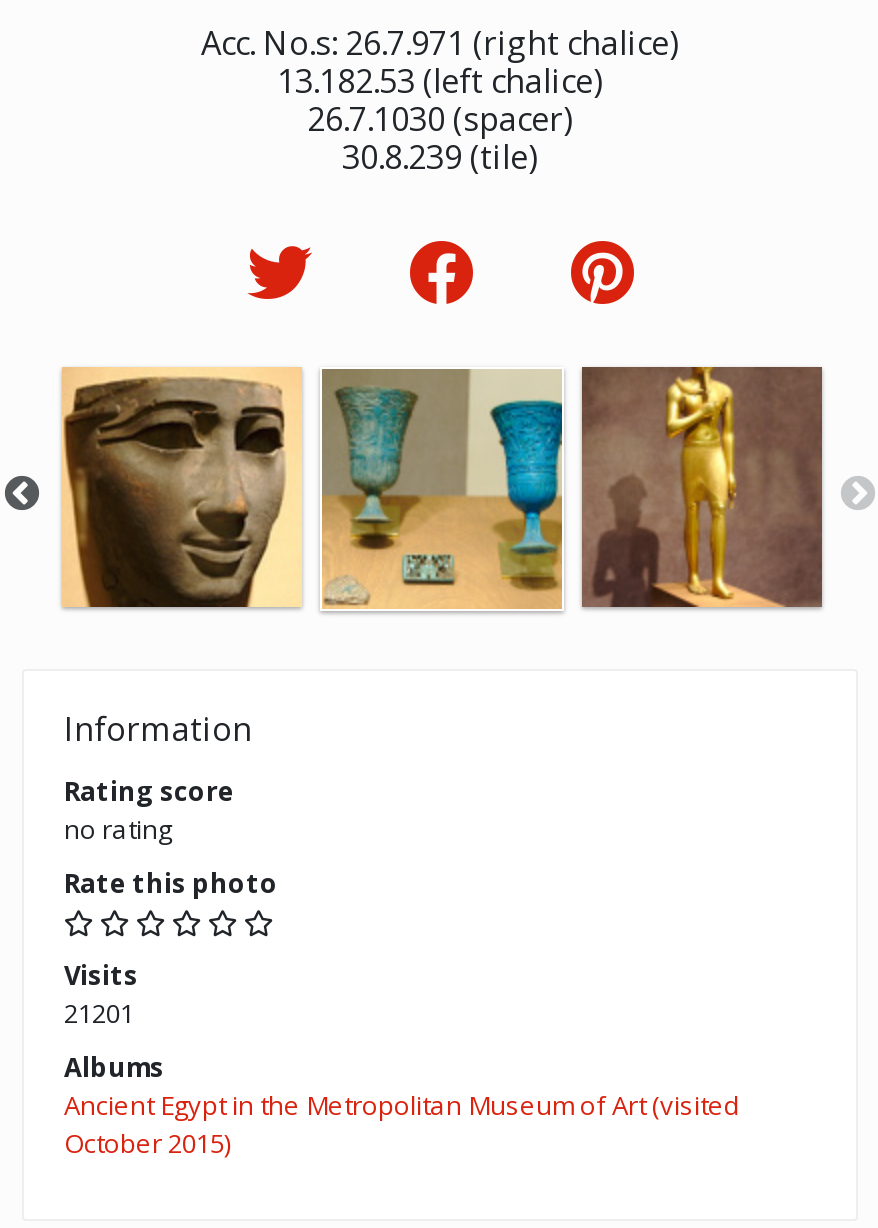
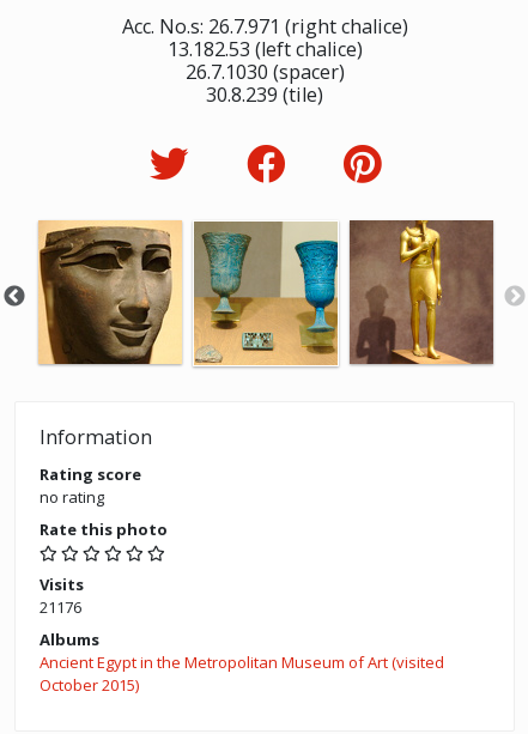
[64,996,134,1032] 21201 -> [40,597,81,618] 21176

